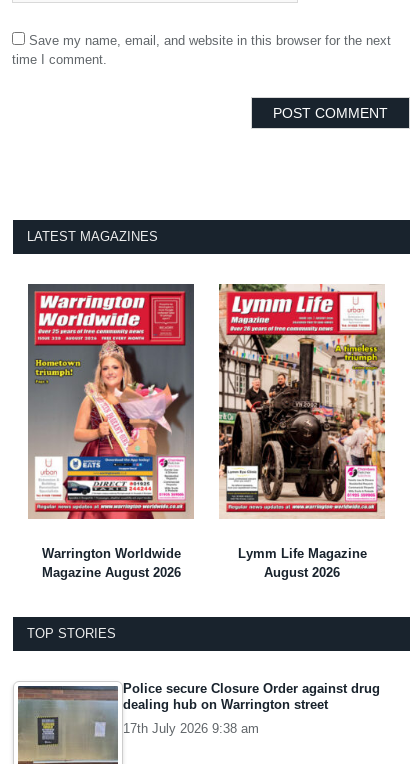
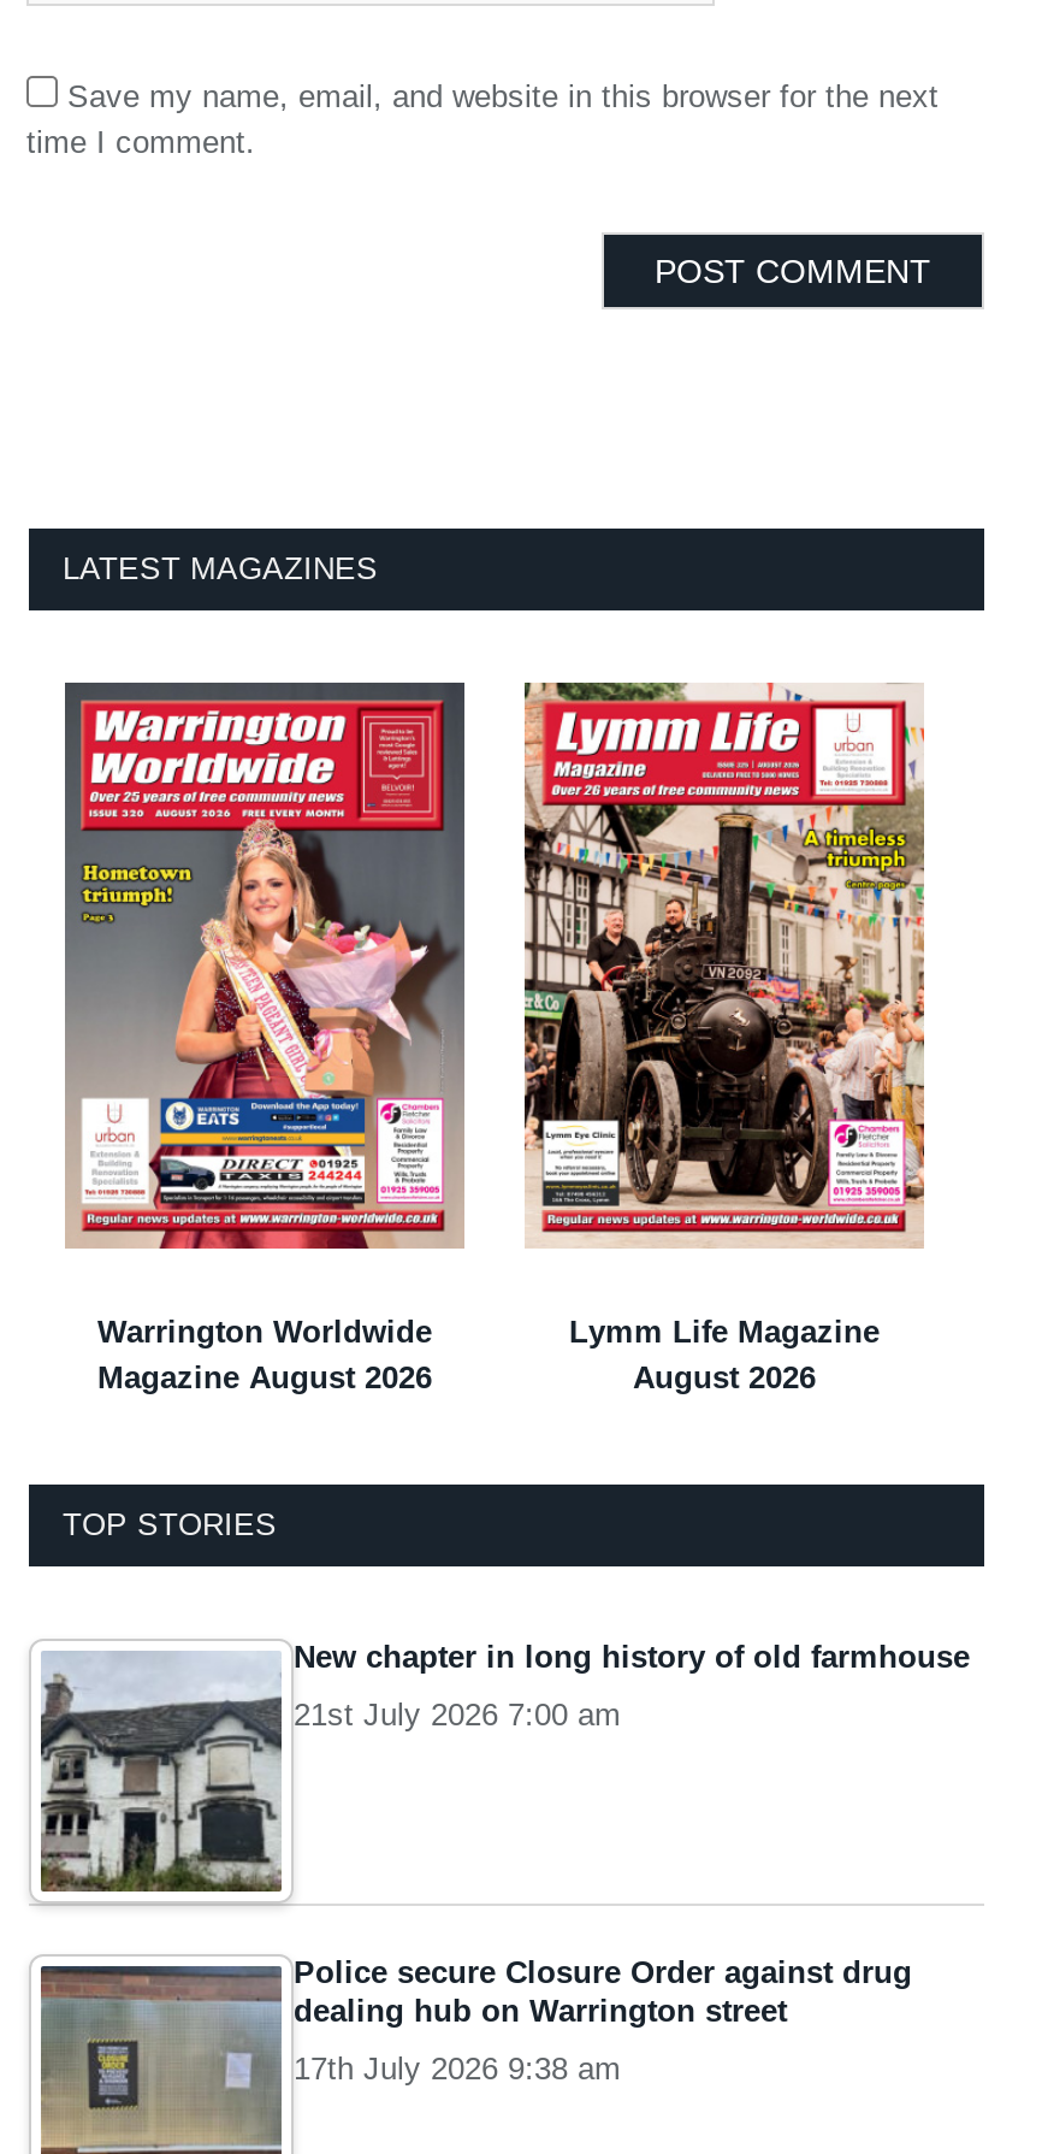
none -> [41,1638,970,1908] [image] | New chapter in long history of old farmhouse | 21st July 2026 7:00 am

